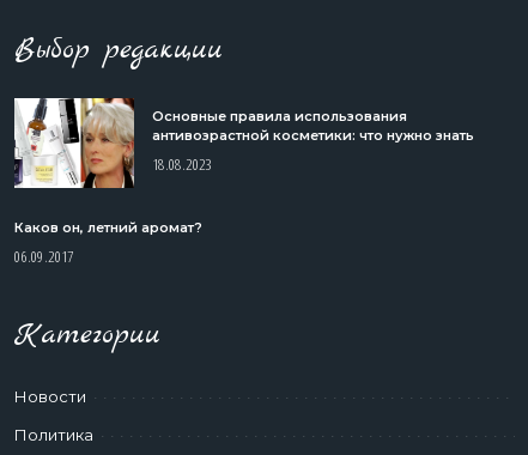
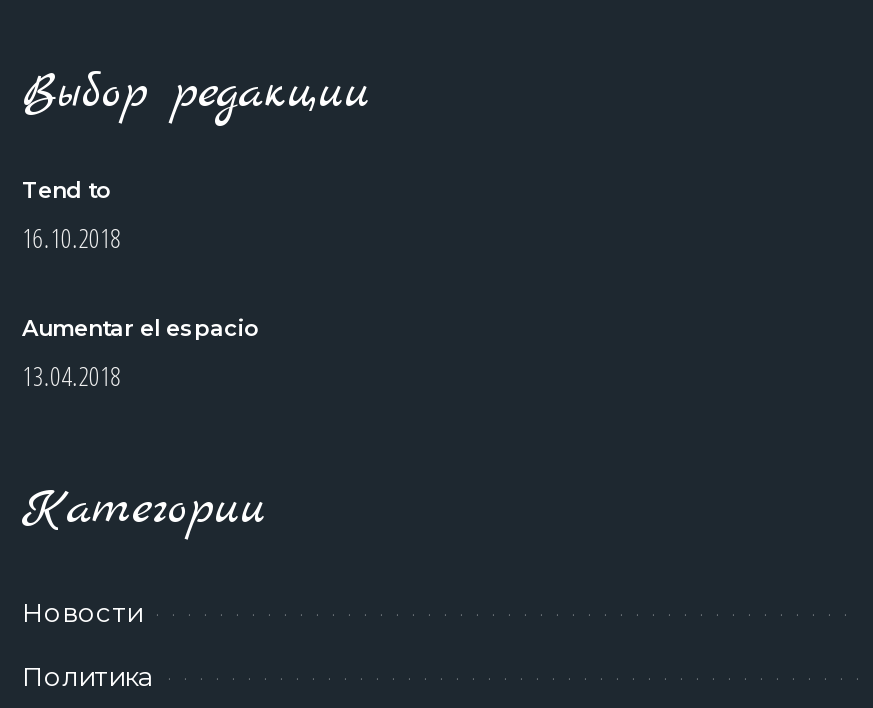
[86,97,135,174] [image] -> none
[152,108,474,144] Основные правила использования | антивозрастной косметики: что нужно знать -> [22,176,112,204] Tend to
[152,154,212,175] 18.08.2023 -> [22,220,121,256] 16.10.2018
[14,219,202,236] Каков он, летний аромат? -> [22,315,260,343] Aumentar el espacio
[14,246,74,267] 06.09.2017 -> [22,359,121,395] 13.04.2018

